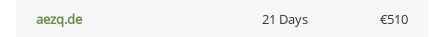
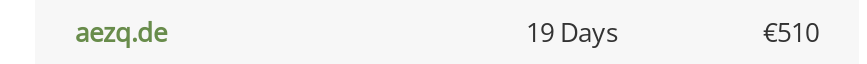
[261,10,307,28] 21 Days -> [526,14,618,50] 19 Days

